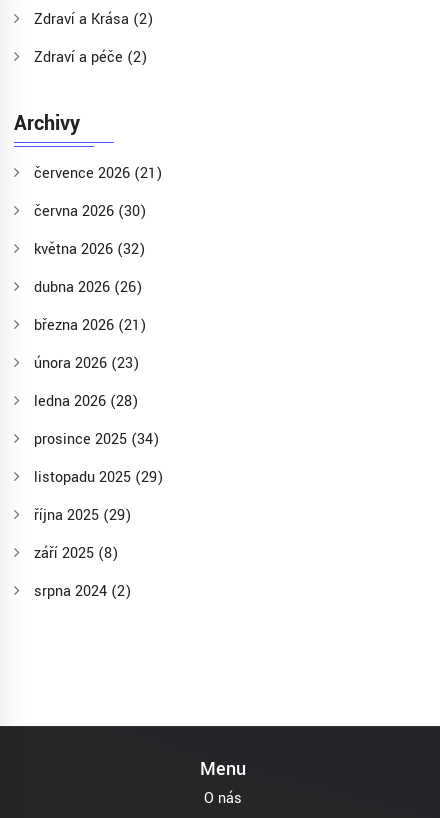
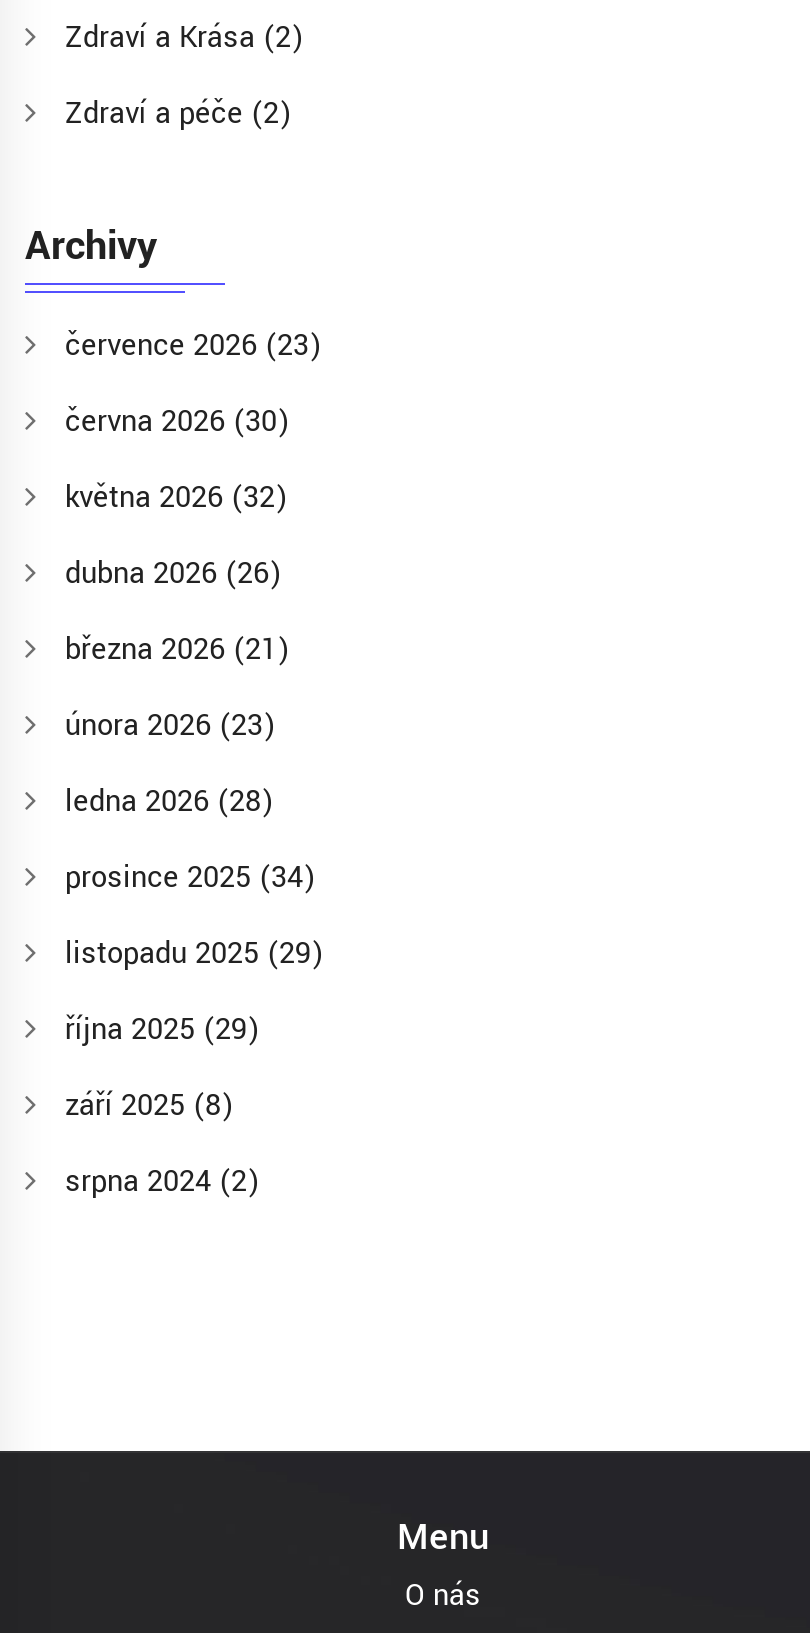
[34,163,162,184] července 2026 (21) -> [65,325,321,367] července 2026 (23)

